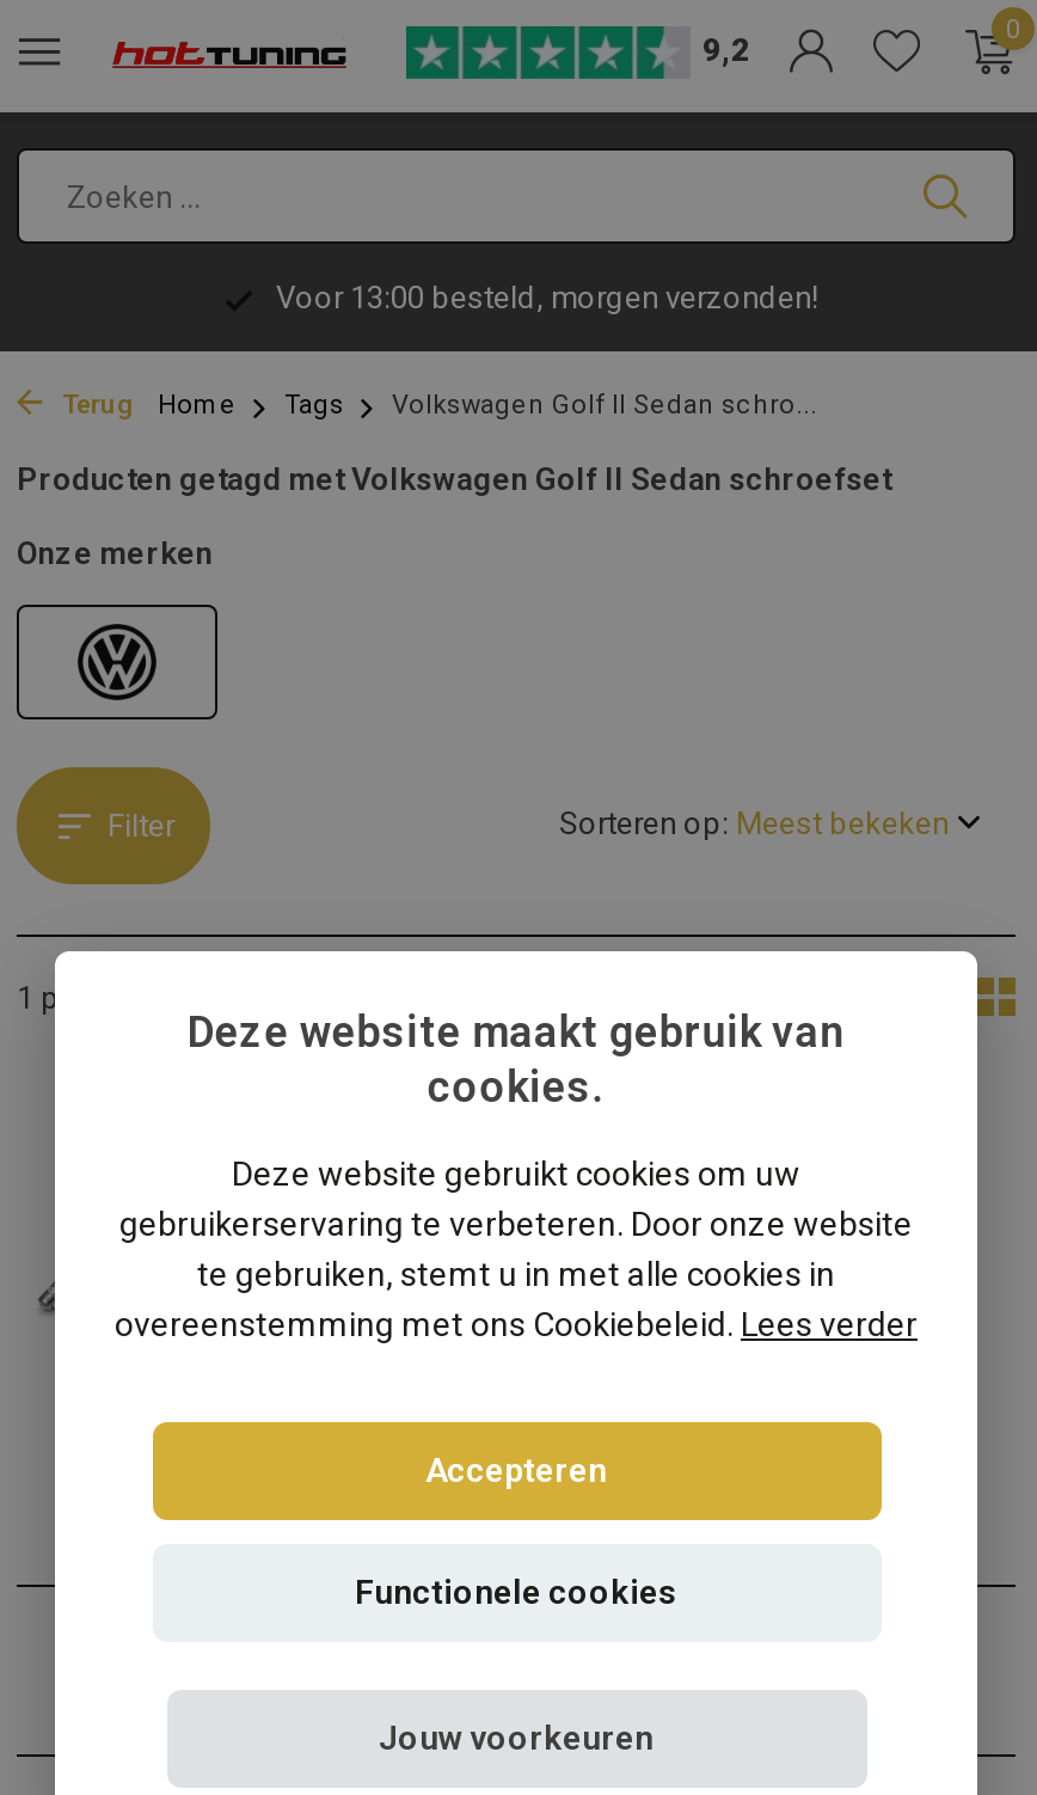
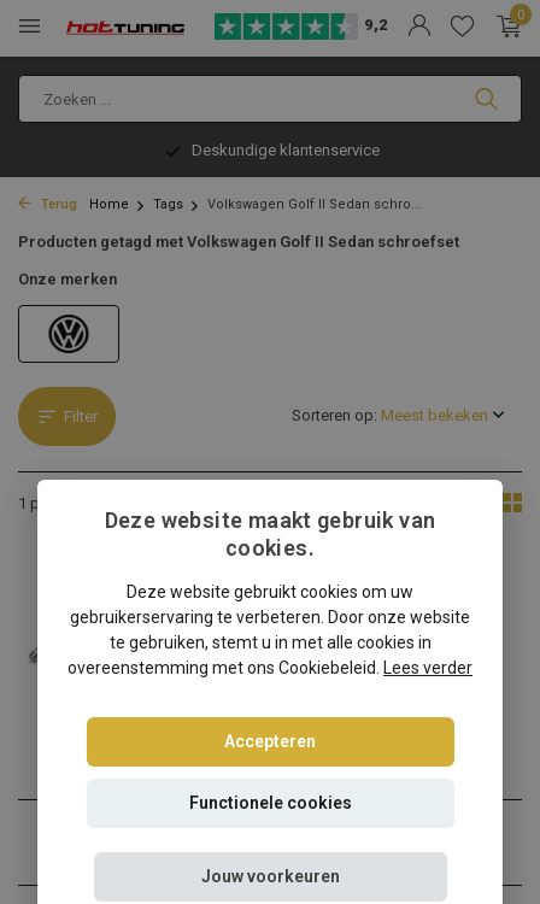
[269,280,818,315] Voor 13:00 besteld, morgen verzonden! -> [188,141,380,159] Deskundige klantenservice

